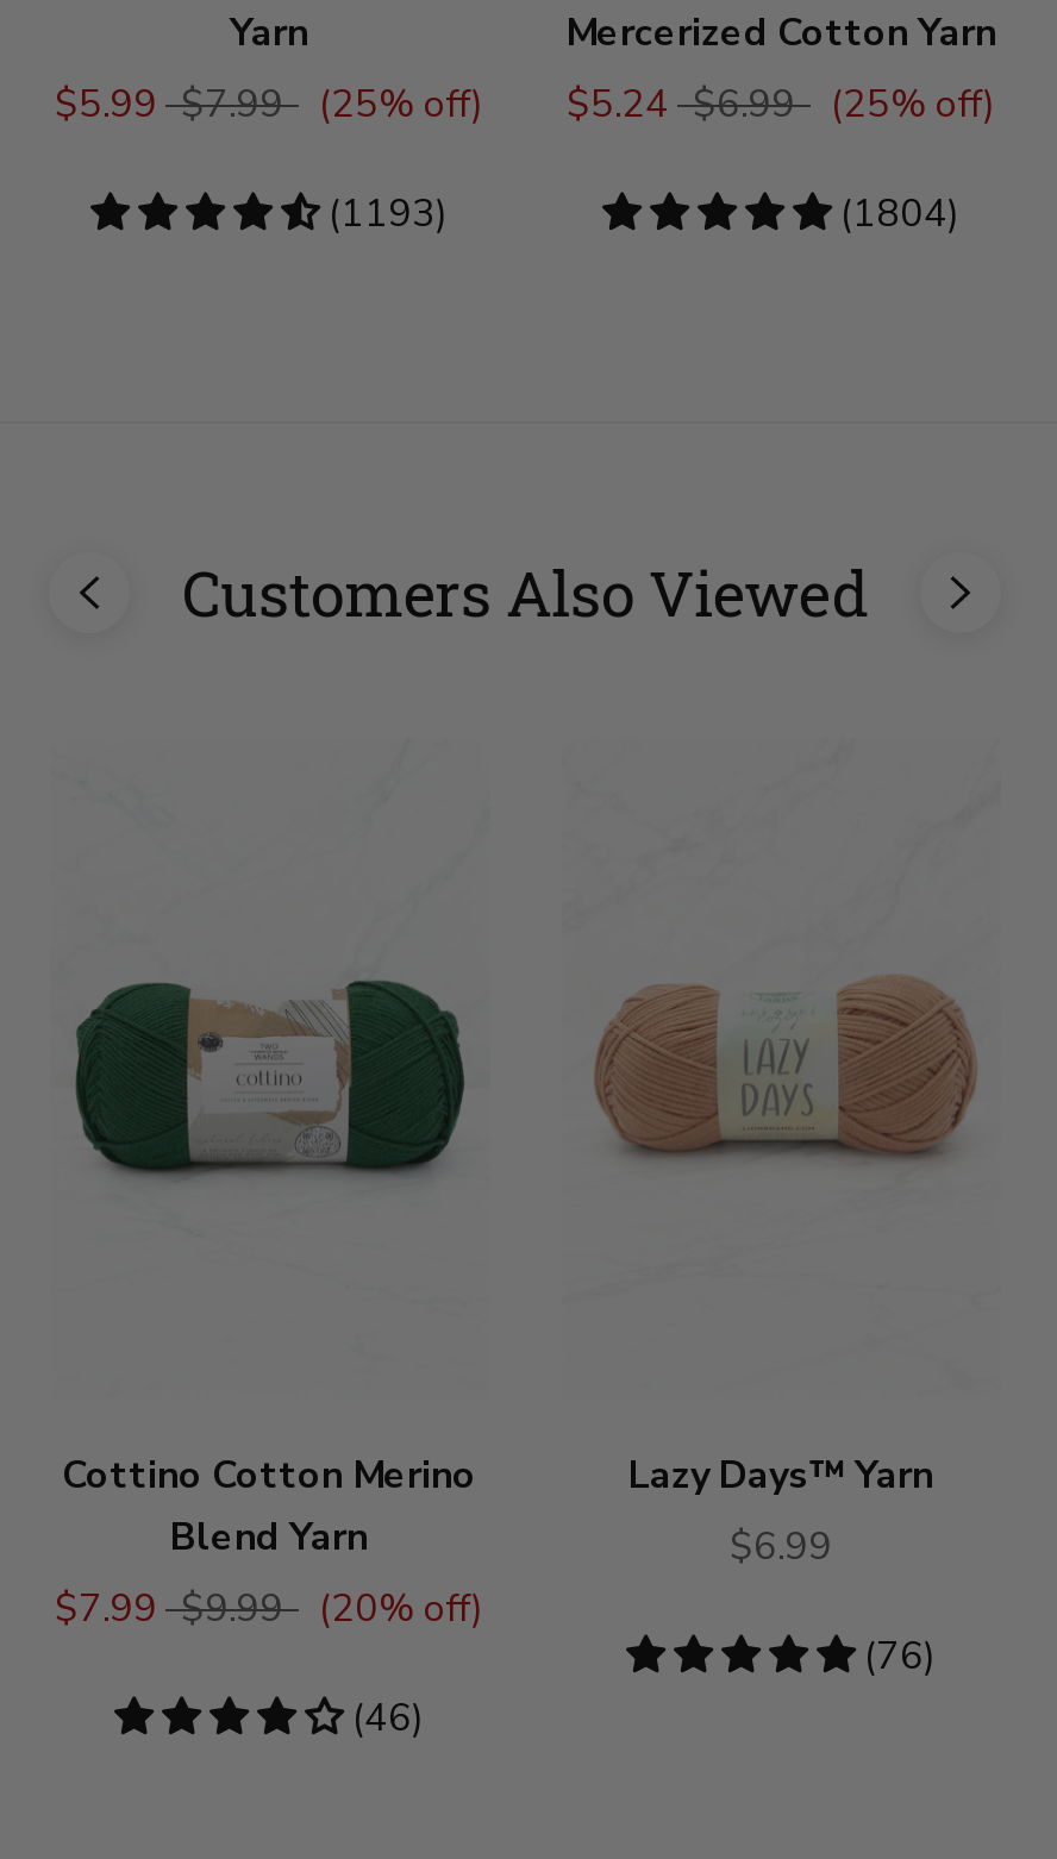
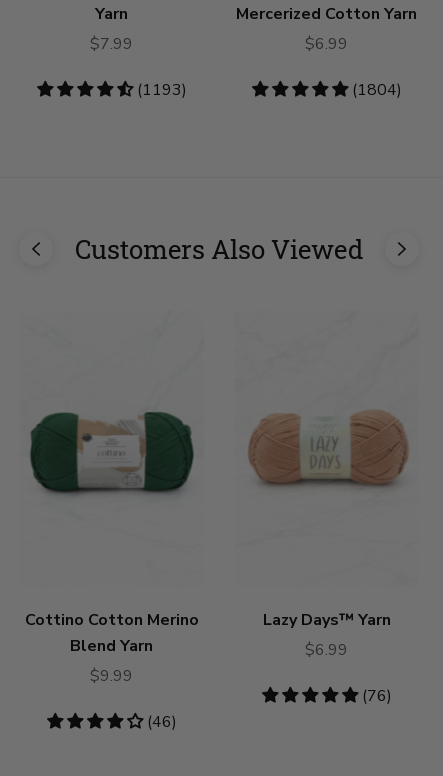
[55,78,483,130] $5.99 $7.99 | (25% off) -> [90,33,133,55] $7.99
[567,78,995,130] $5.24 $6.99 | (25% off) -> [305,33,348,55] $6.99
[55,1583,483,1636] $7.99 $9.99 | (20% off) -> [90,665,133,687] $9.99

